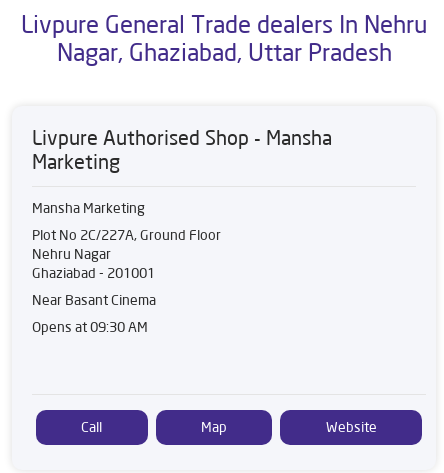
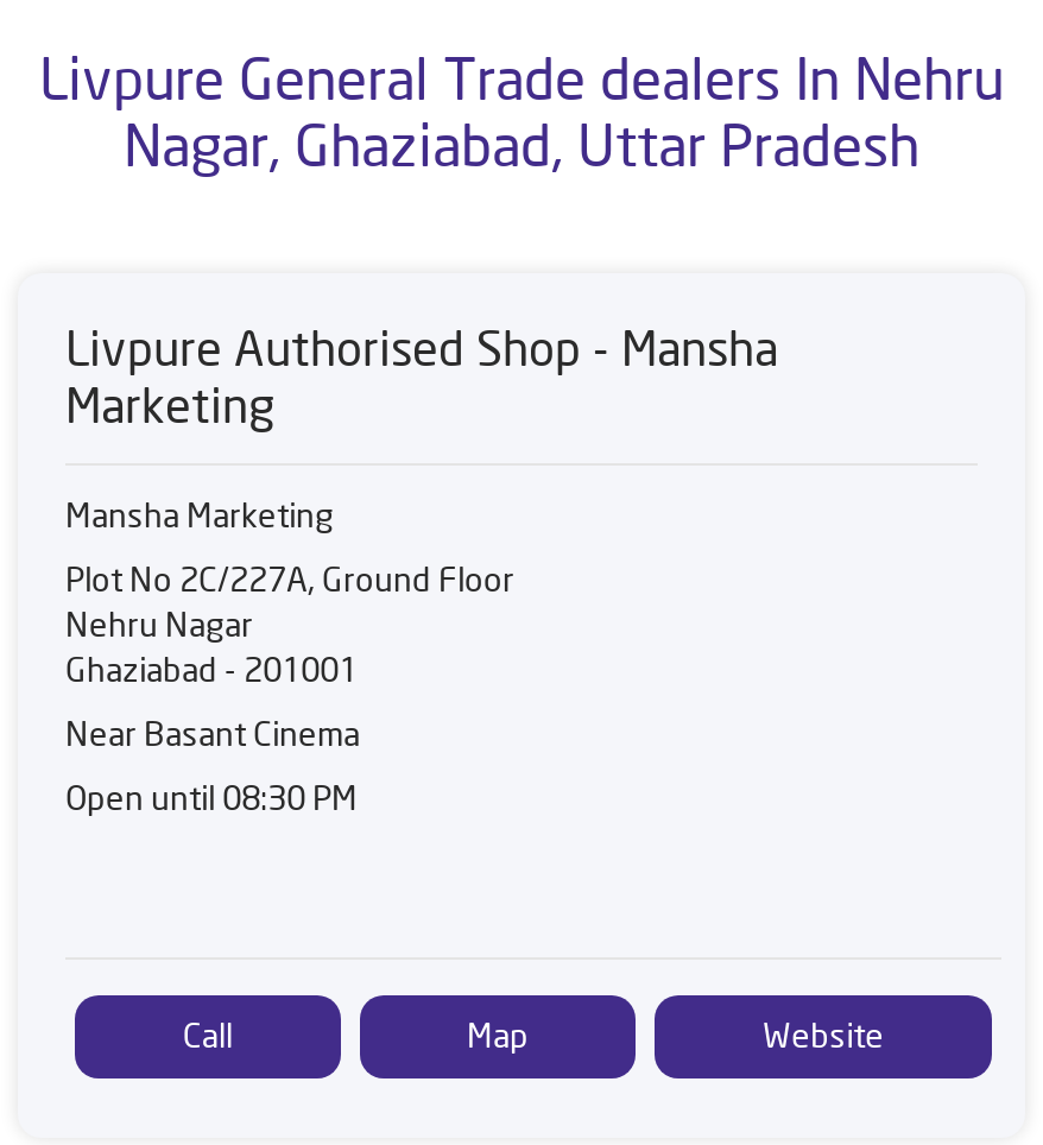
[32,318,148,336] Opens at 09:30 AM -> [65,776,358,819] Open until 08:30 PM

